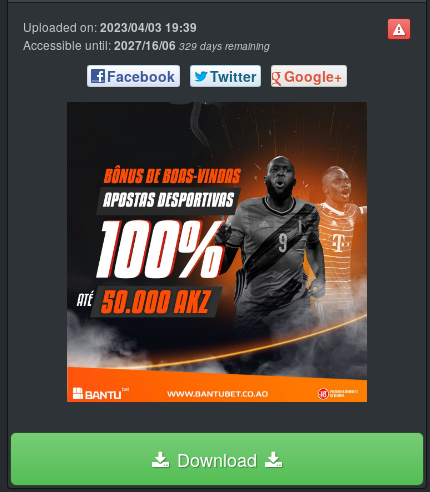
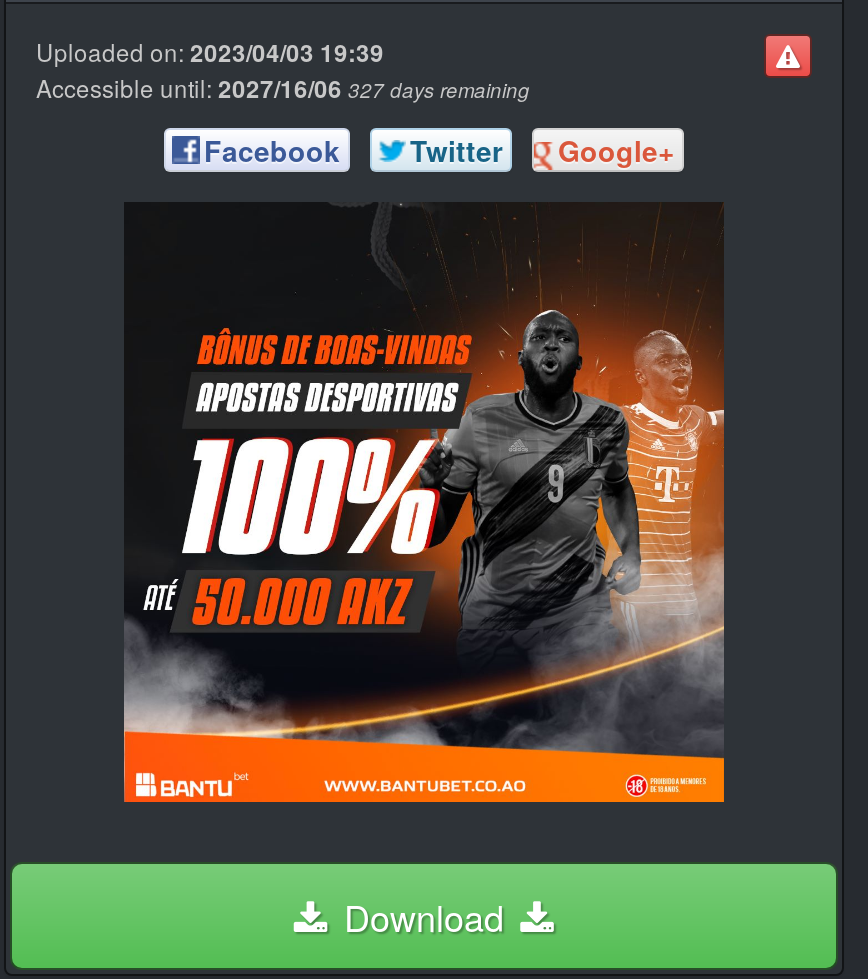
[23,36,270,54] Accessible until: 2027/16/06 329 days remaining -> [36,70,530,106] Accessible until: 2027/16/06 327 days remaining

